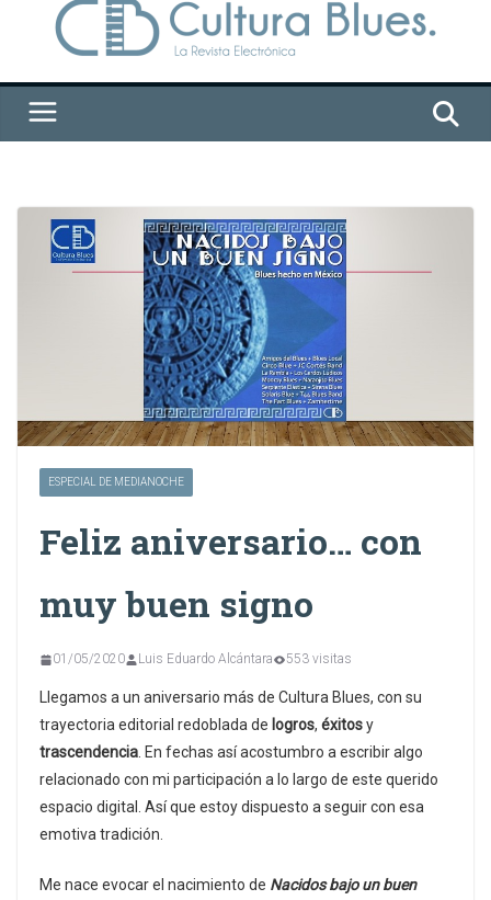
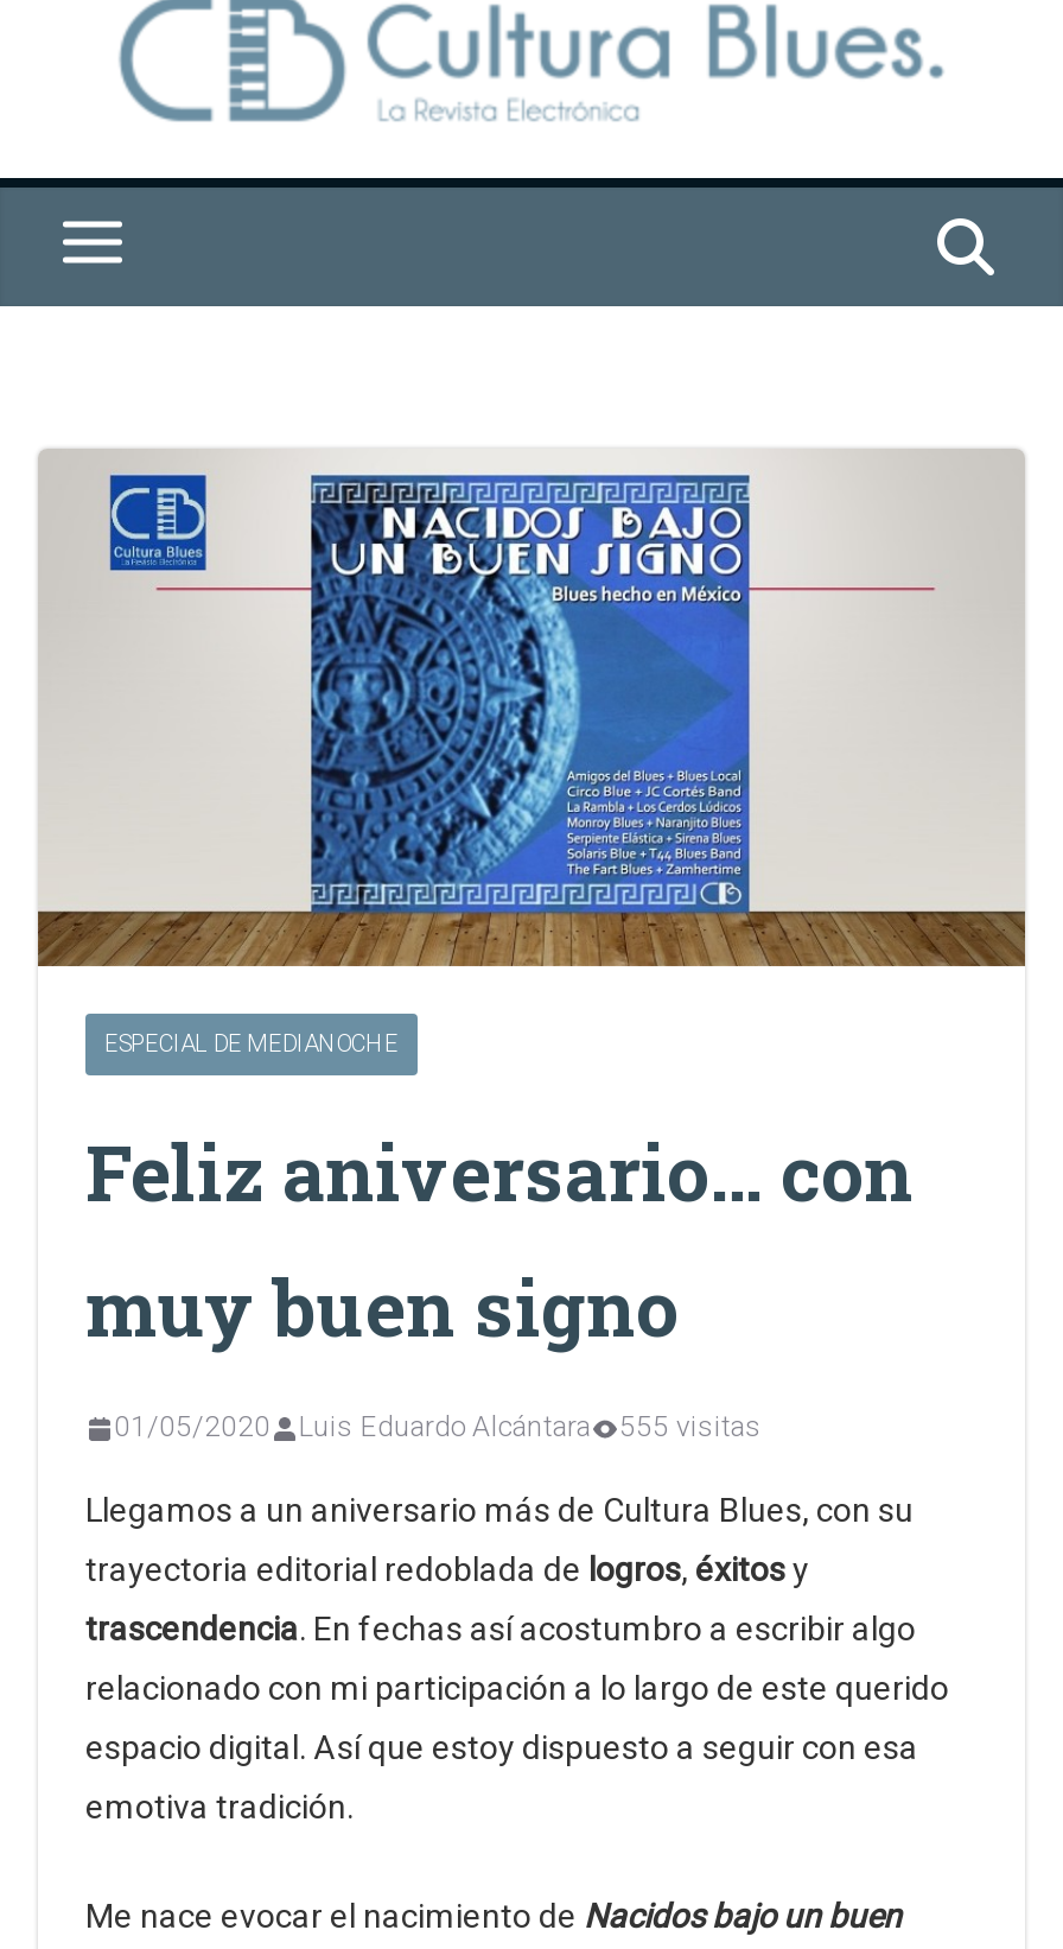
[53,651,352,667] 01/05/2020 Luis Eduardo Alcántara 553 visitas -> [114,1410,762,1444] 01/05/2020 Luis Eduardo Alcántara 555 visitas

